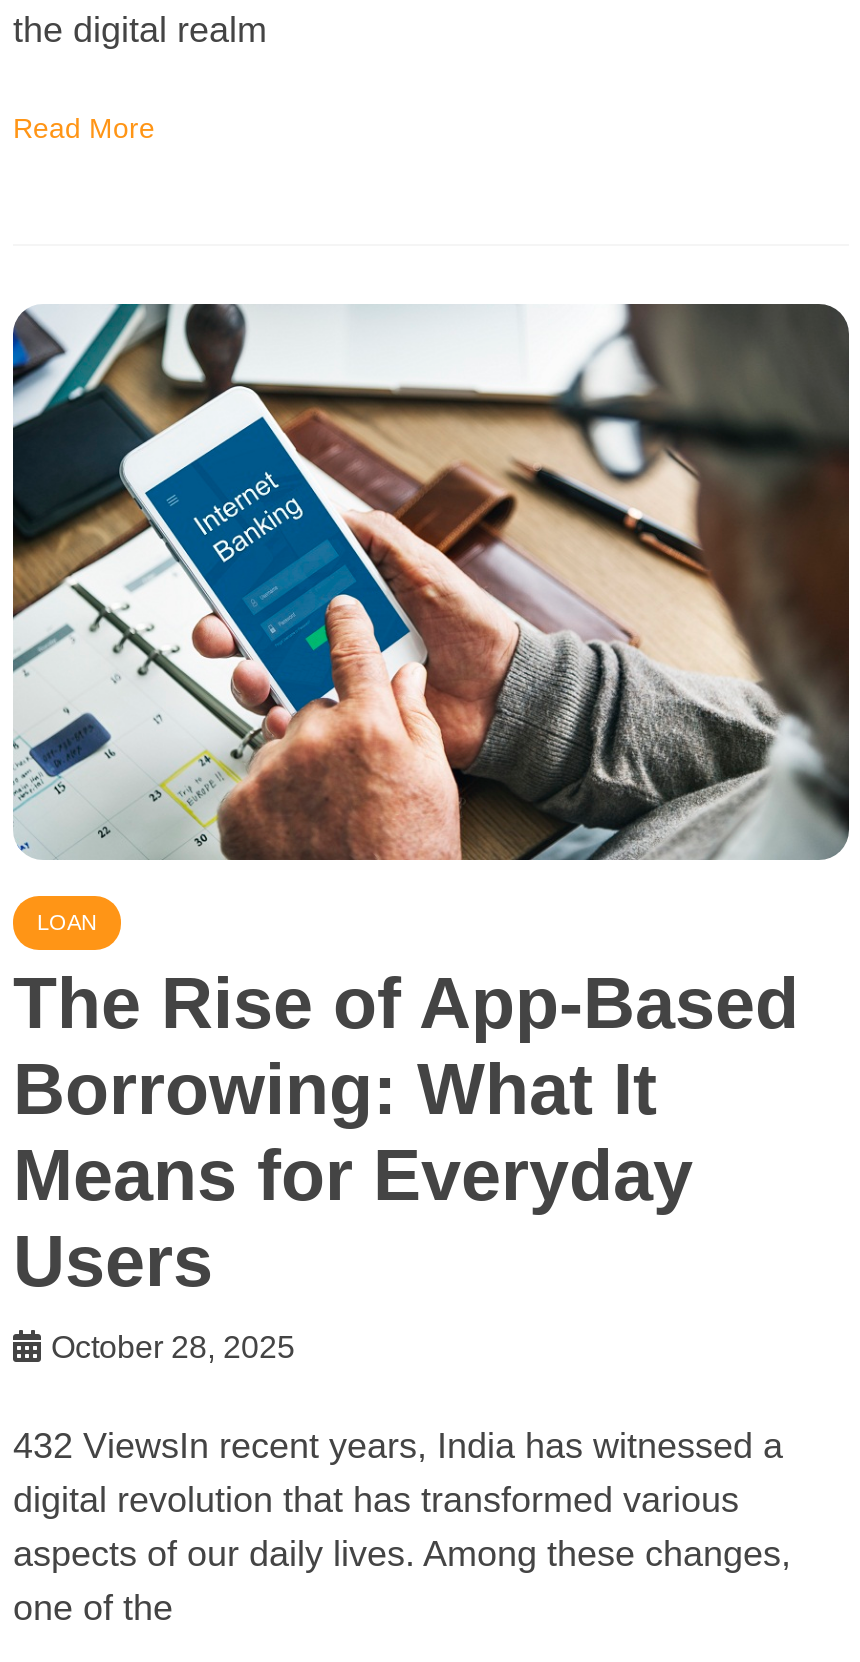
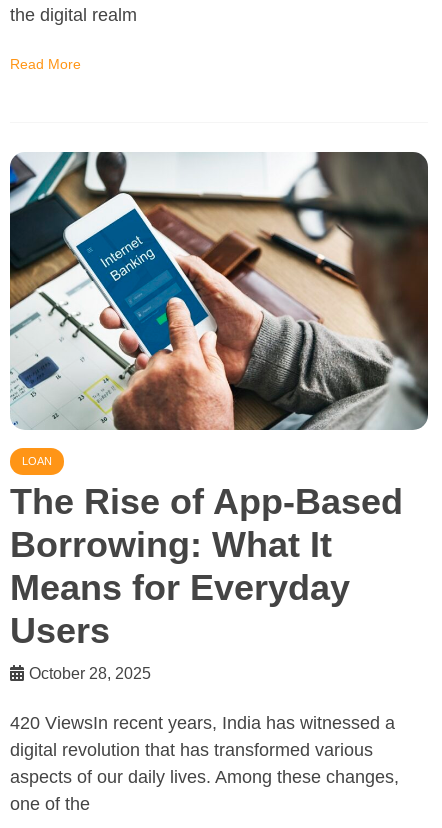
[13,1426,783,1466] 432 ViewsIn recent years, India has witnessed a -> [10,713,395,733] 420 ViewsIn recent years, India has witnessed a

